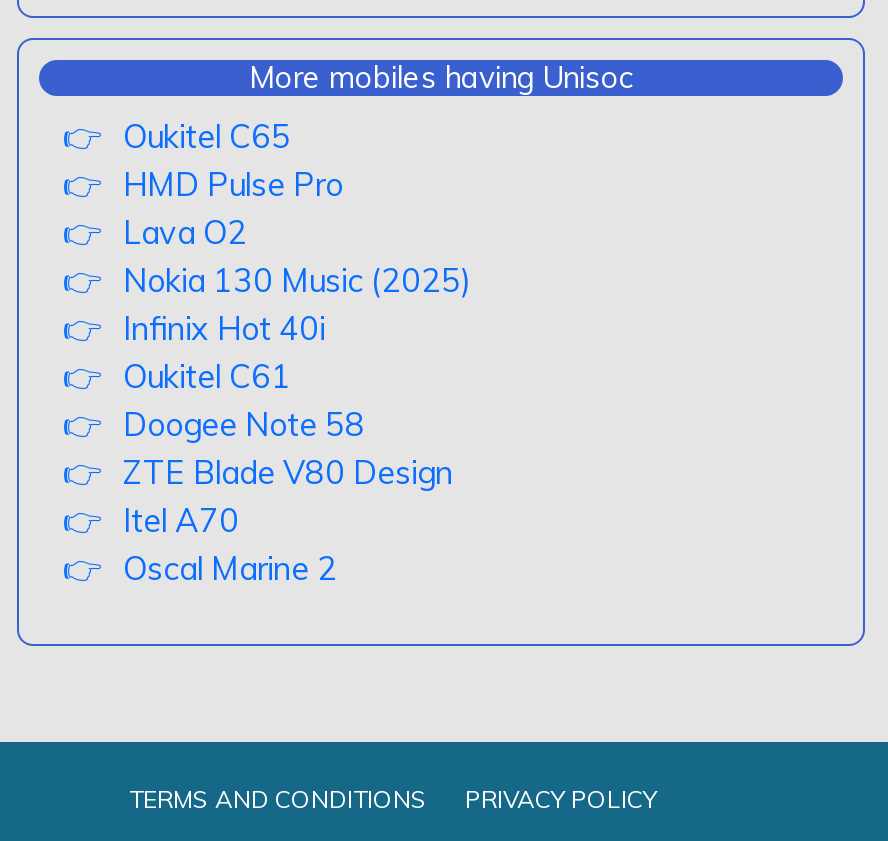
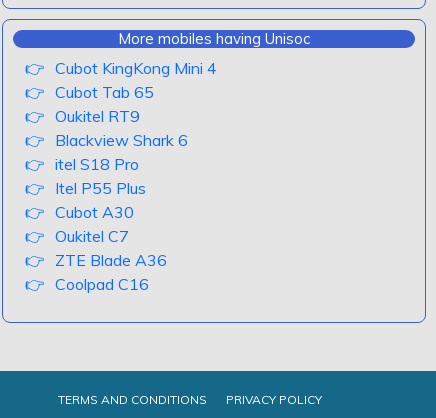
[123,116,471,588] Oukitel C65 | HMD Pulse Pro | Lava O2 | Nokia 130 Music (2025) | Infinix Hot 40i | Oukitel C61 | Doogee Note 58 | ZTE Blade V80 Design | Itel A70 | Oscal Marine 2 -> [55,58,217,294] Cubot KingKong Mini 4 | Cubot Tab 65 | Oukitel RT9 | Blackview Shark 6 | itel S18 Pro | Itel P55 Plus | Cubot A30 | Oukitel C7 | ZTE Blade A36 | Coolpad C16

